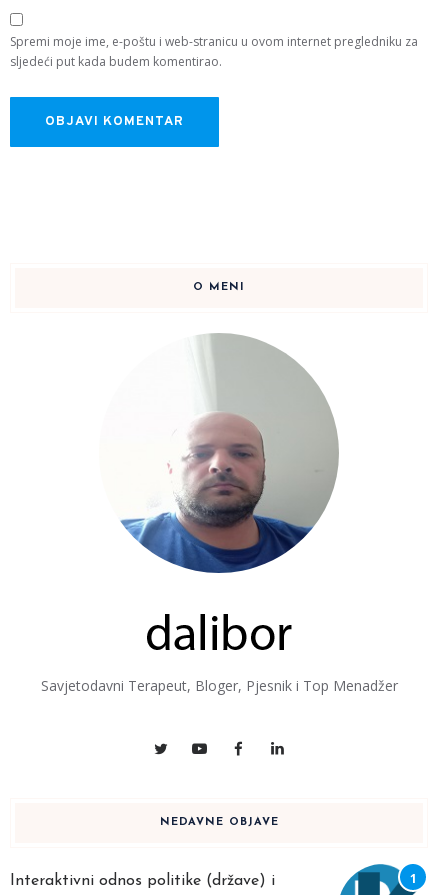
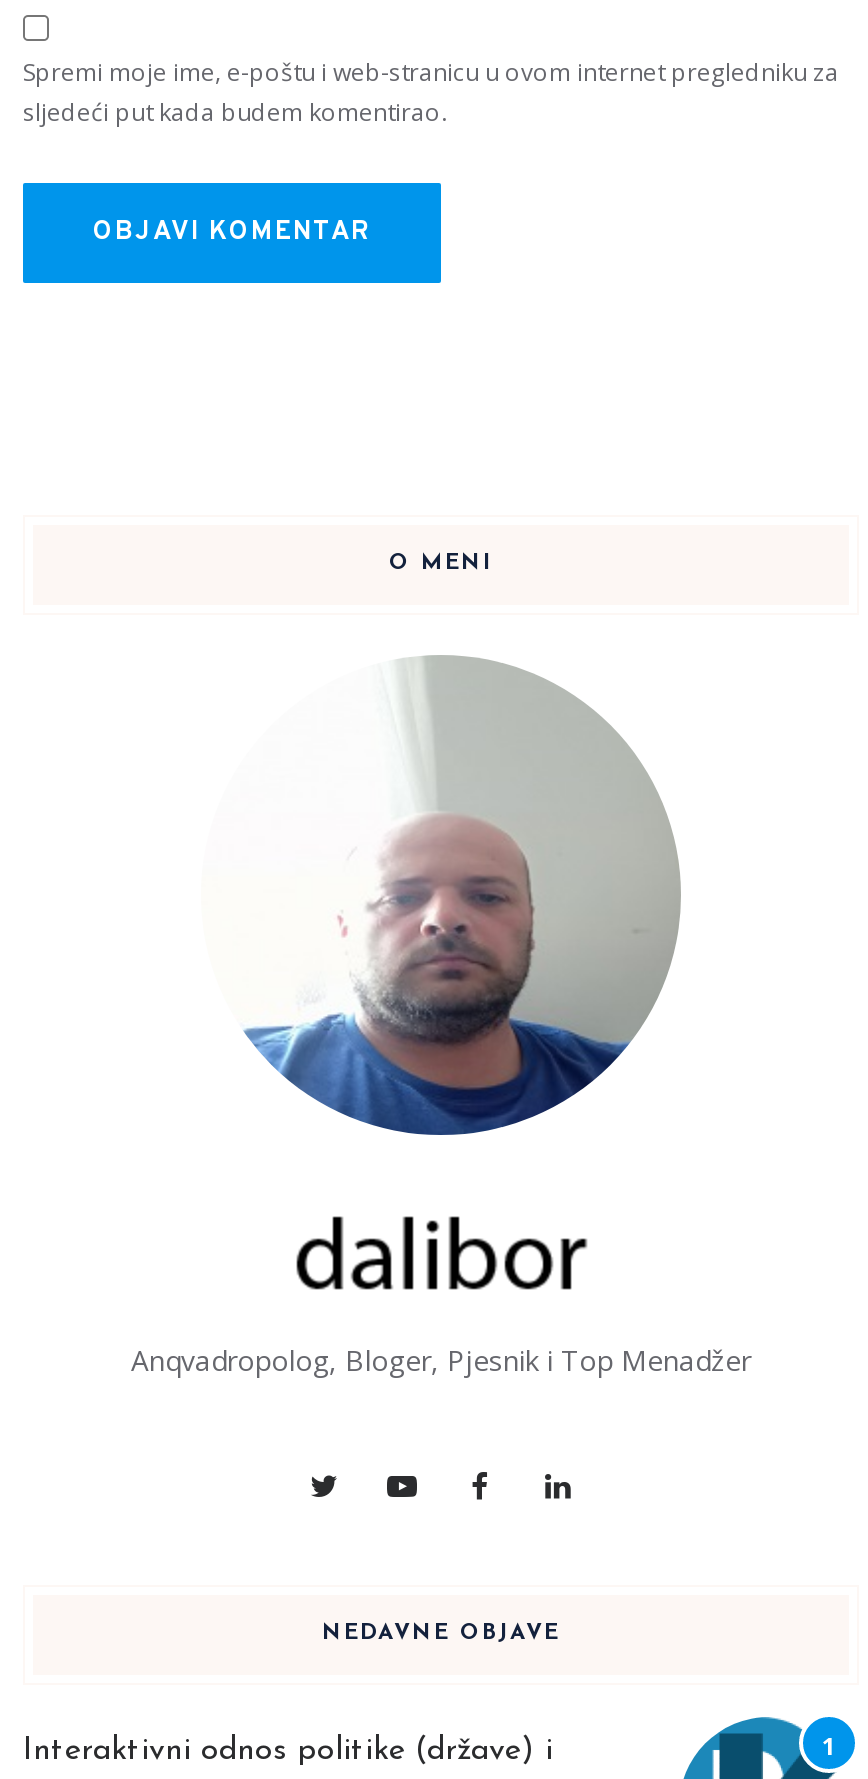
[40,676,397,695] Savjetodavni Terapeut, Bloger, Pjesnik i Top Menadžer -> [131,1341,751,1379] Anqvadropolog, Bloger, Pjesnik i Top Menadžer

